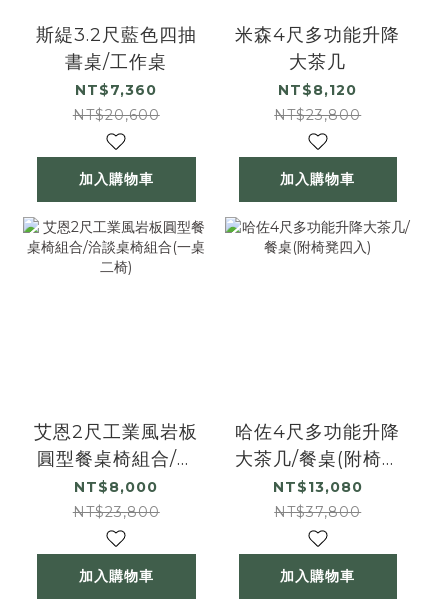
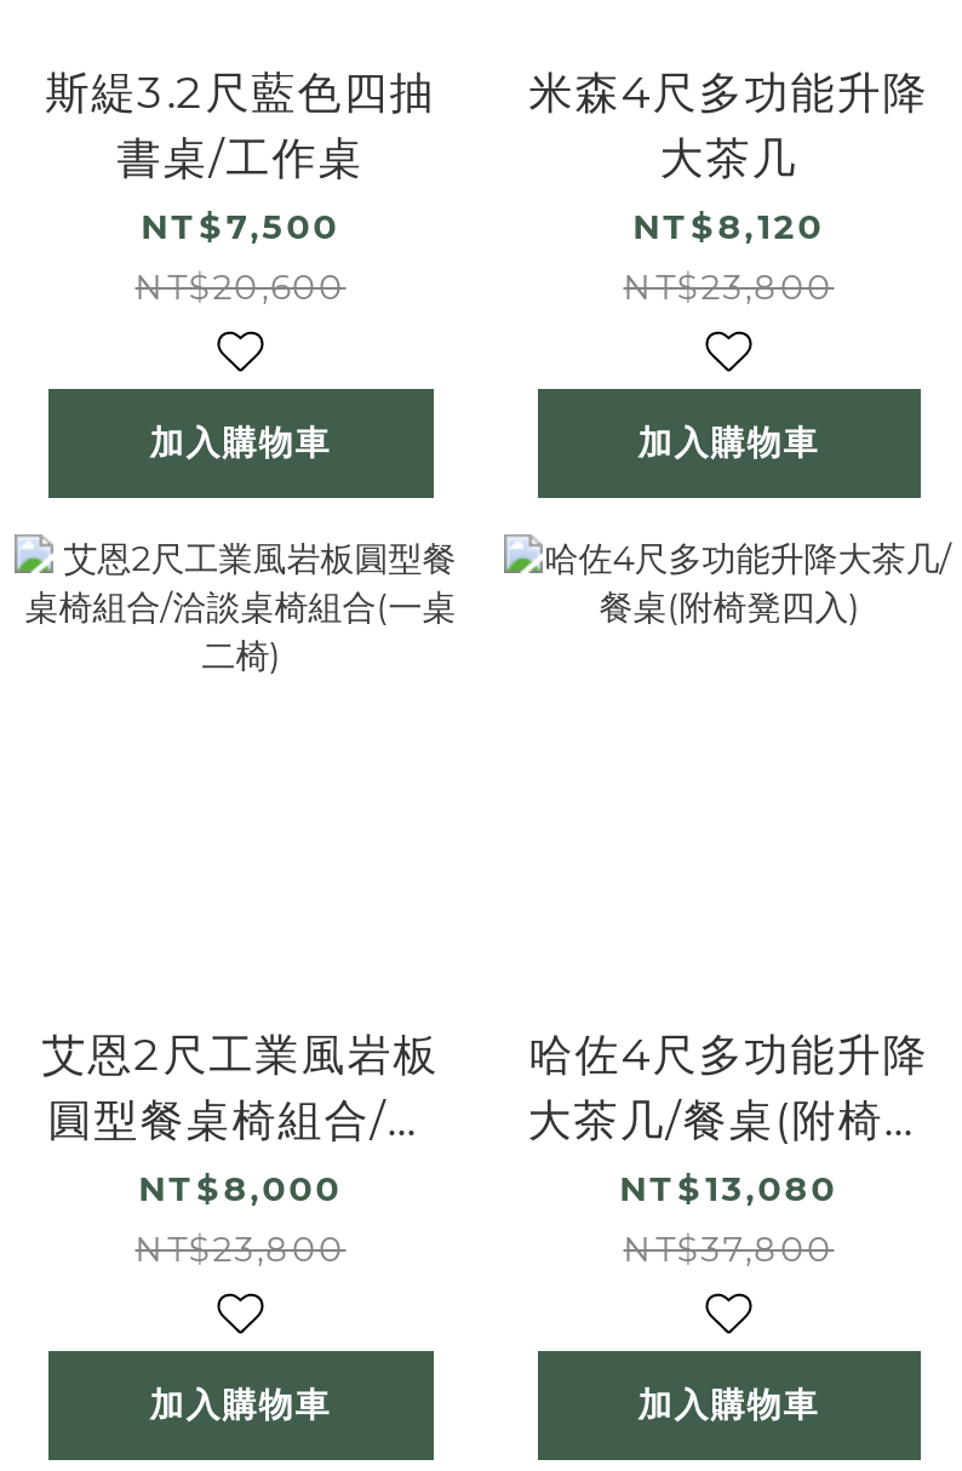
[75,80,157,98] NT$7,360 -> [141,204,340,247] NT$7,500

